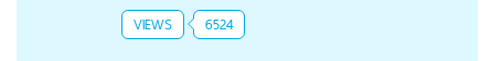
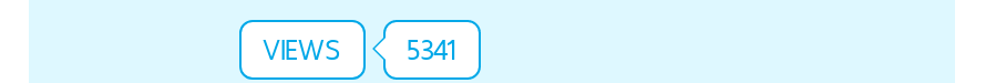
[133,11,232,35] VIEWS 6524 -> [263,23,456,72] VIEWS 5341

